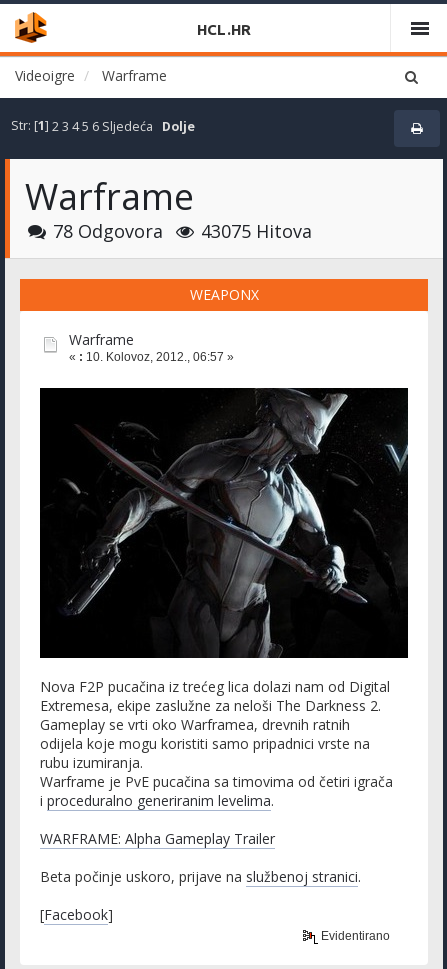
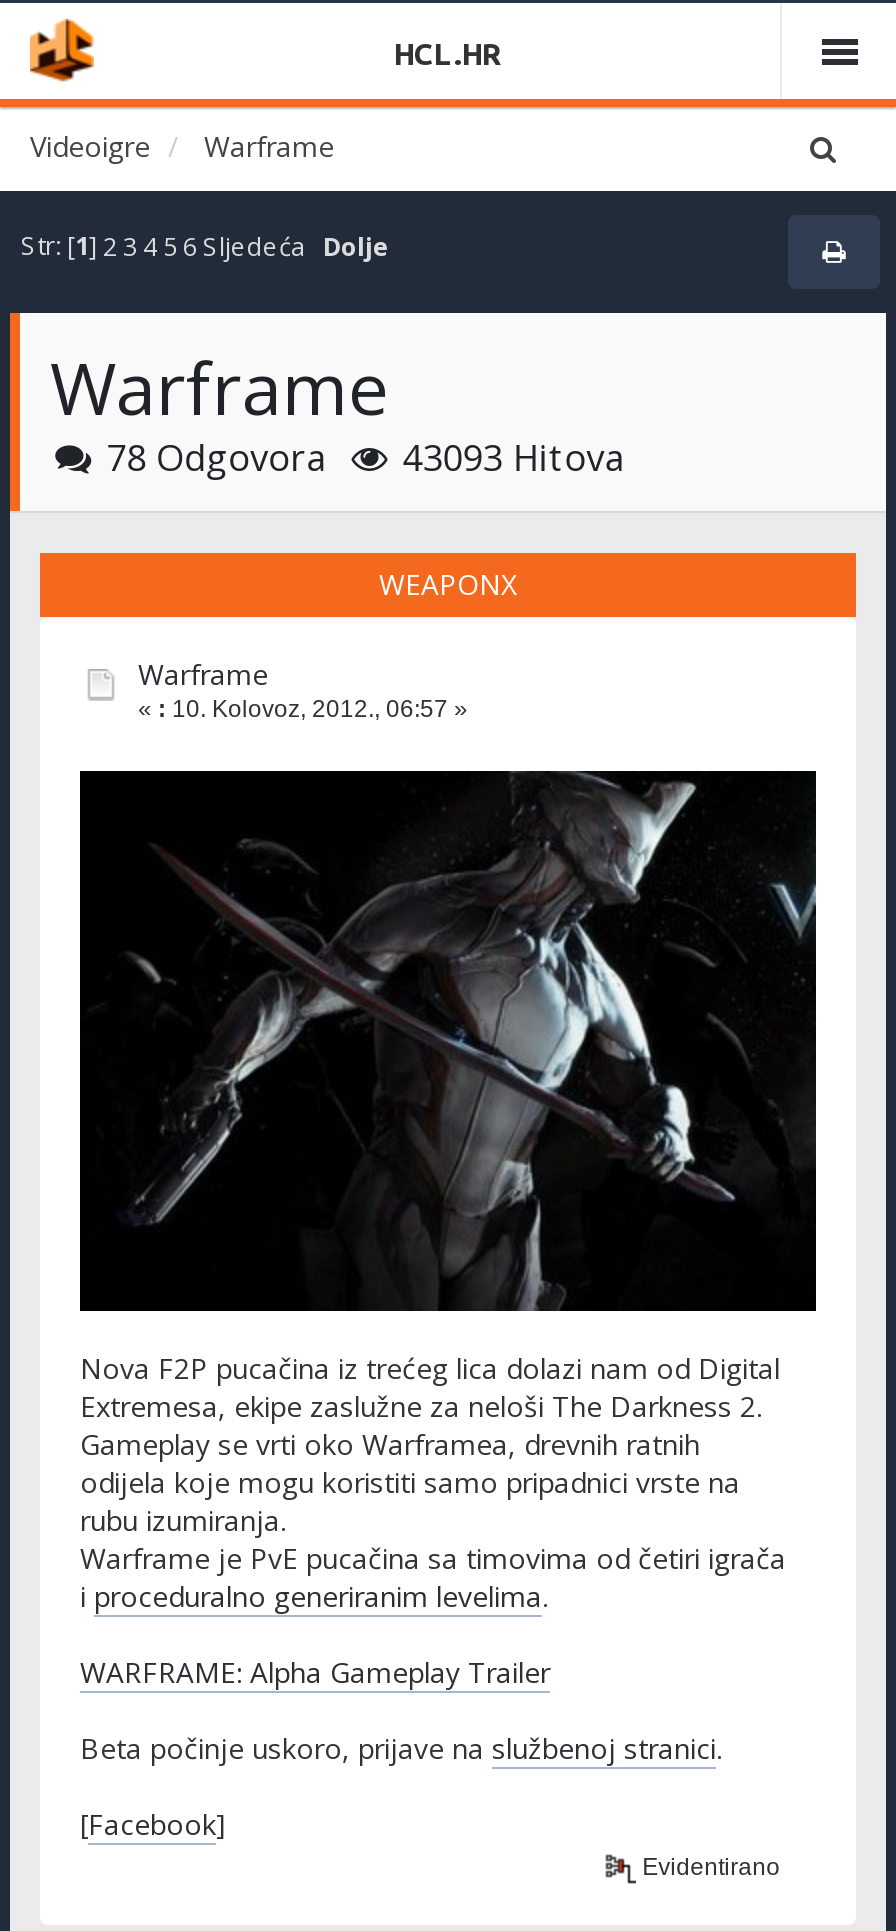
[53,219,312,243] 78 Odgovora 43075 Hitova -> [106,433,625,481] 78 Odgovora 43093 Hitova

